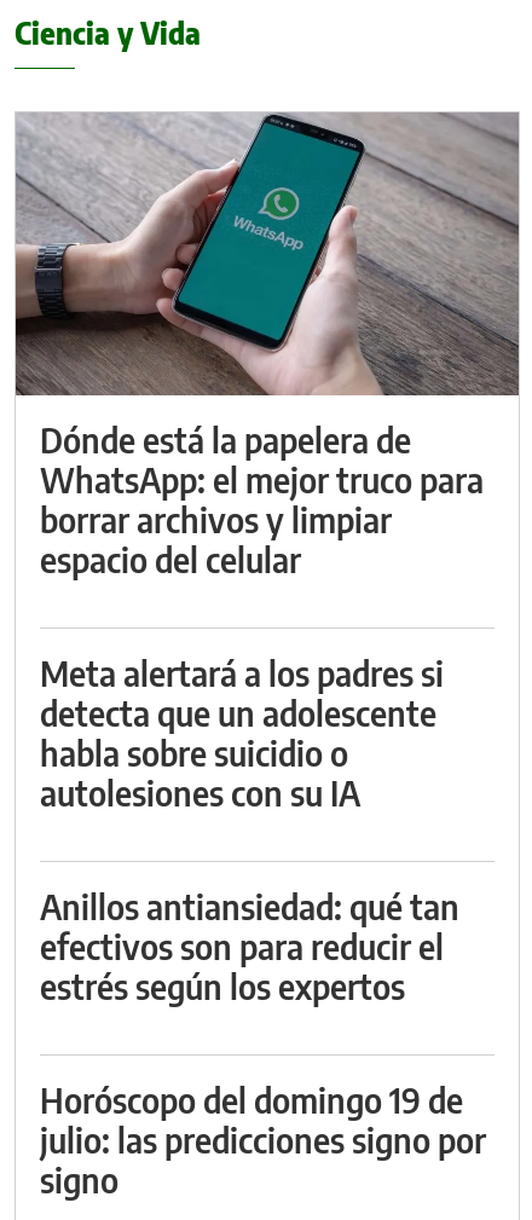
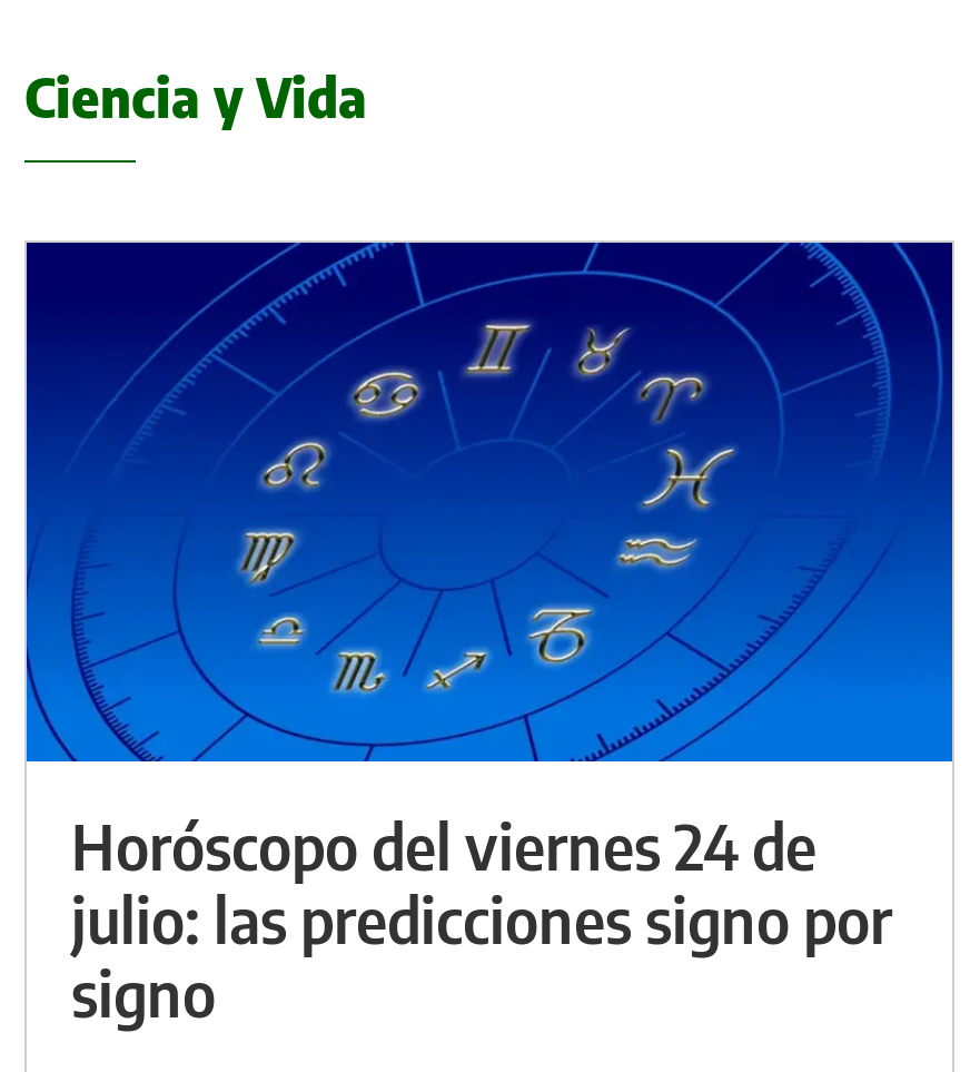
[15,112,520,1121] [image] | Dónde está la papelera de | WhatsApp: el mejor truco para | borrar archivos y limpiar | espacio del celular | Meta alertará a los padres si | detecta que un adolescente | habla sobre suicidio o | autolesiones con su IA | Anillos antiansiedad: qué tan | efectivos son para reducir el | estrés según los expertos | Horóscopo del domingo 19 de -> [24,239,954,883] [image] | Horóscopo del viernes 24 de

